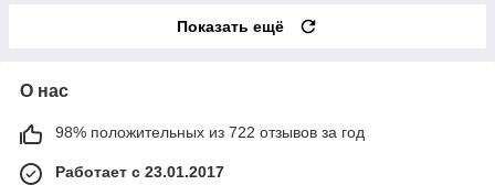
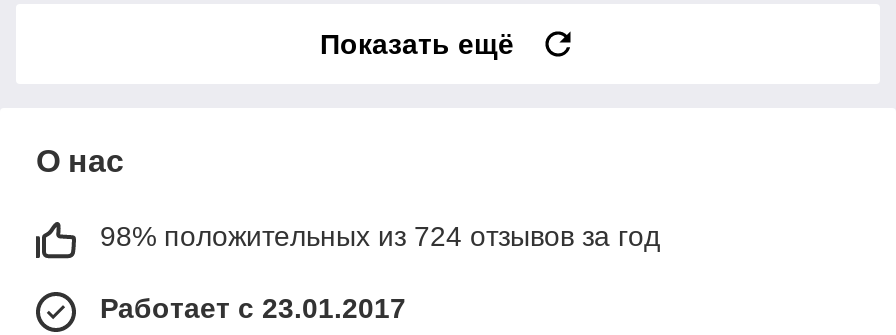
[55,123,365,141] 98% положительных из 722 отзывов за год -> [100,220,660,252] 98% положительных из 724 отзывов за год

